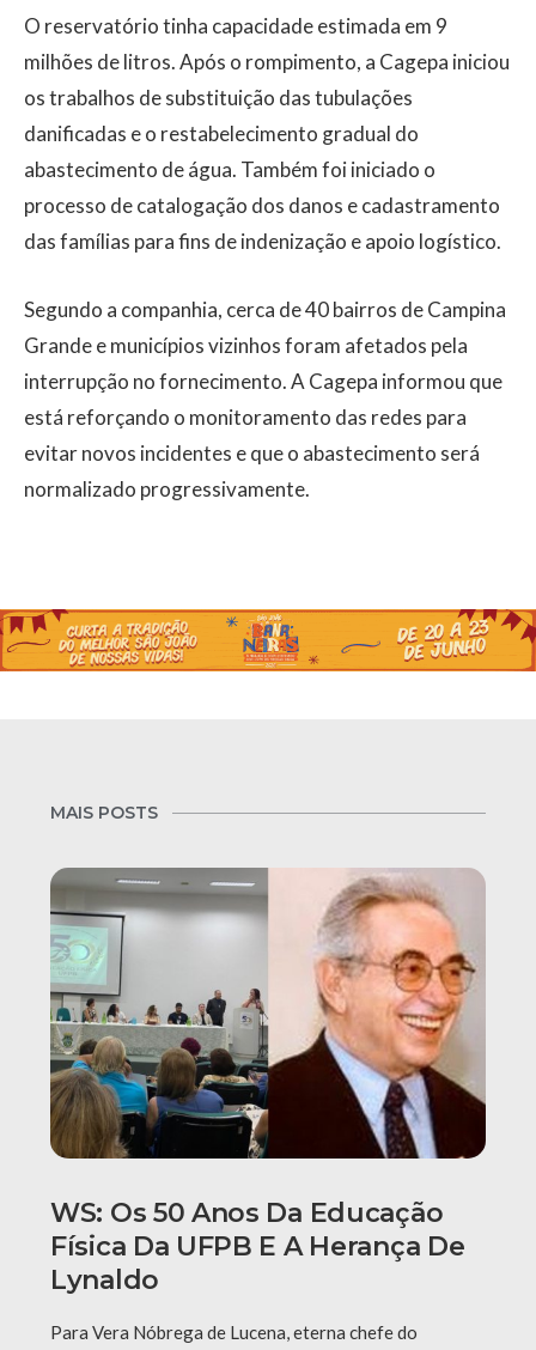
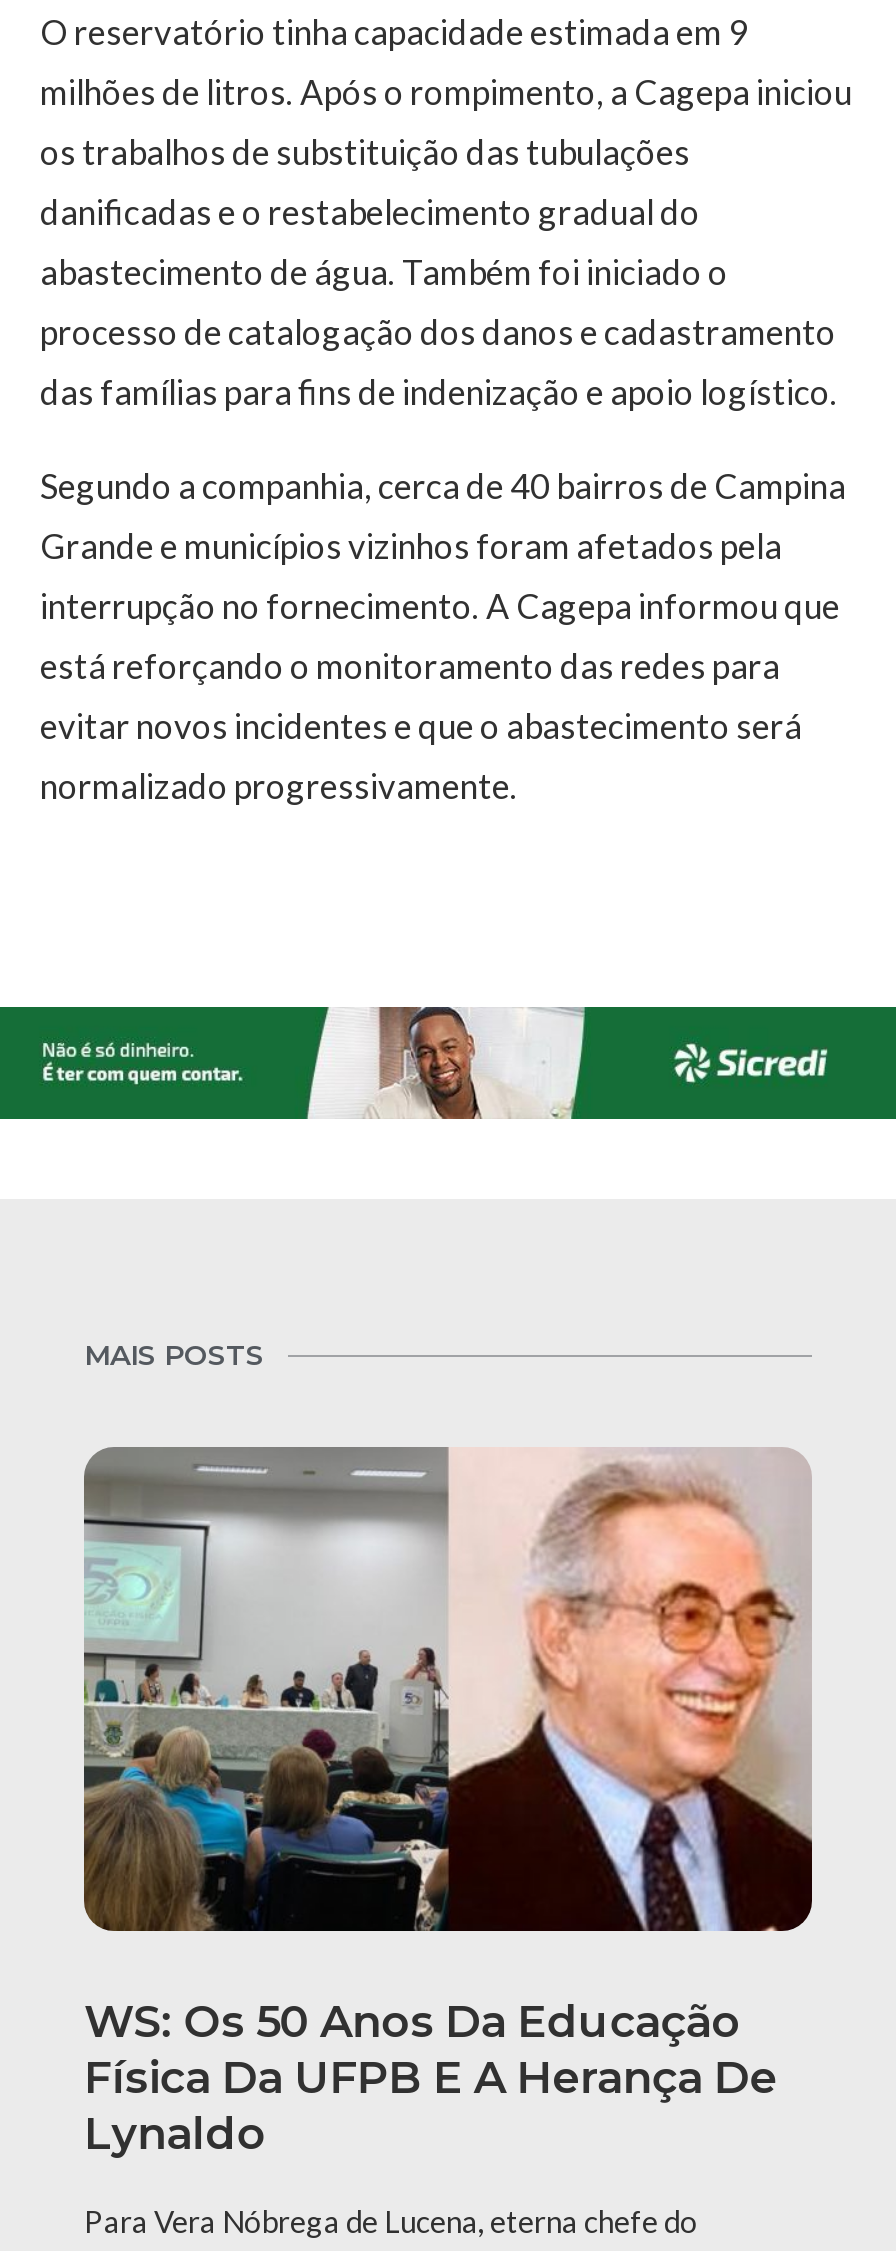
[4,608,532,673] [image] -> [6,1005,890,1121] [image]

